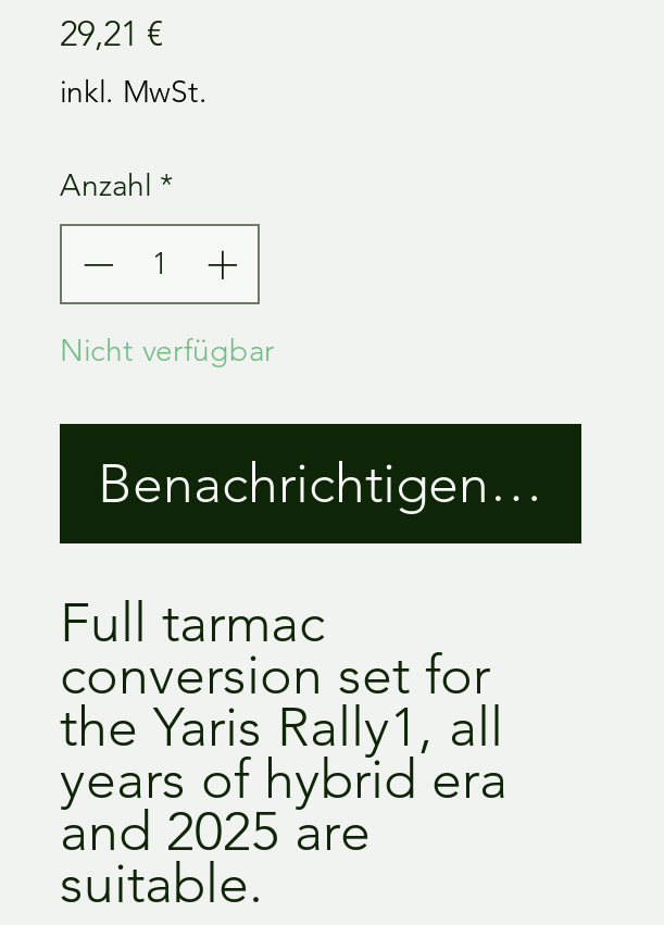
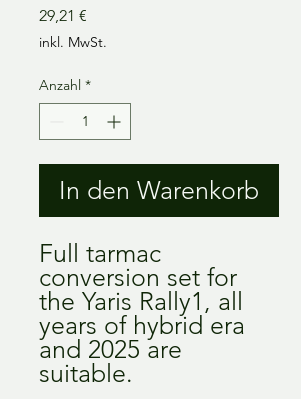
[60,330,654,514] Nicht verfügbar | Benachrichtigen lassen -> [59,175,259,205] In den Warenkorb

